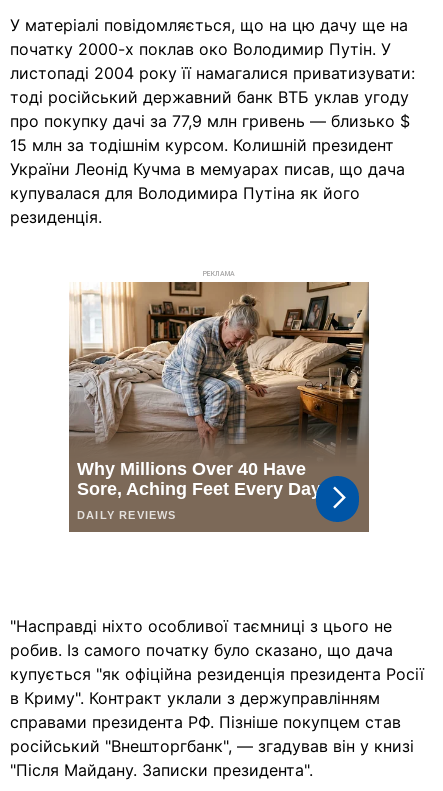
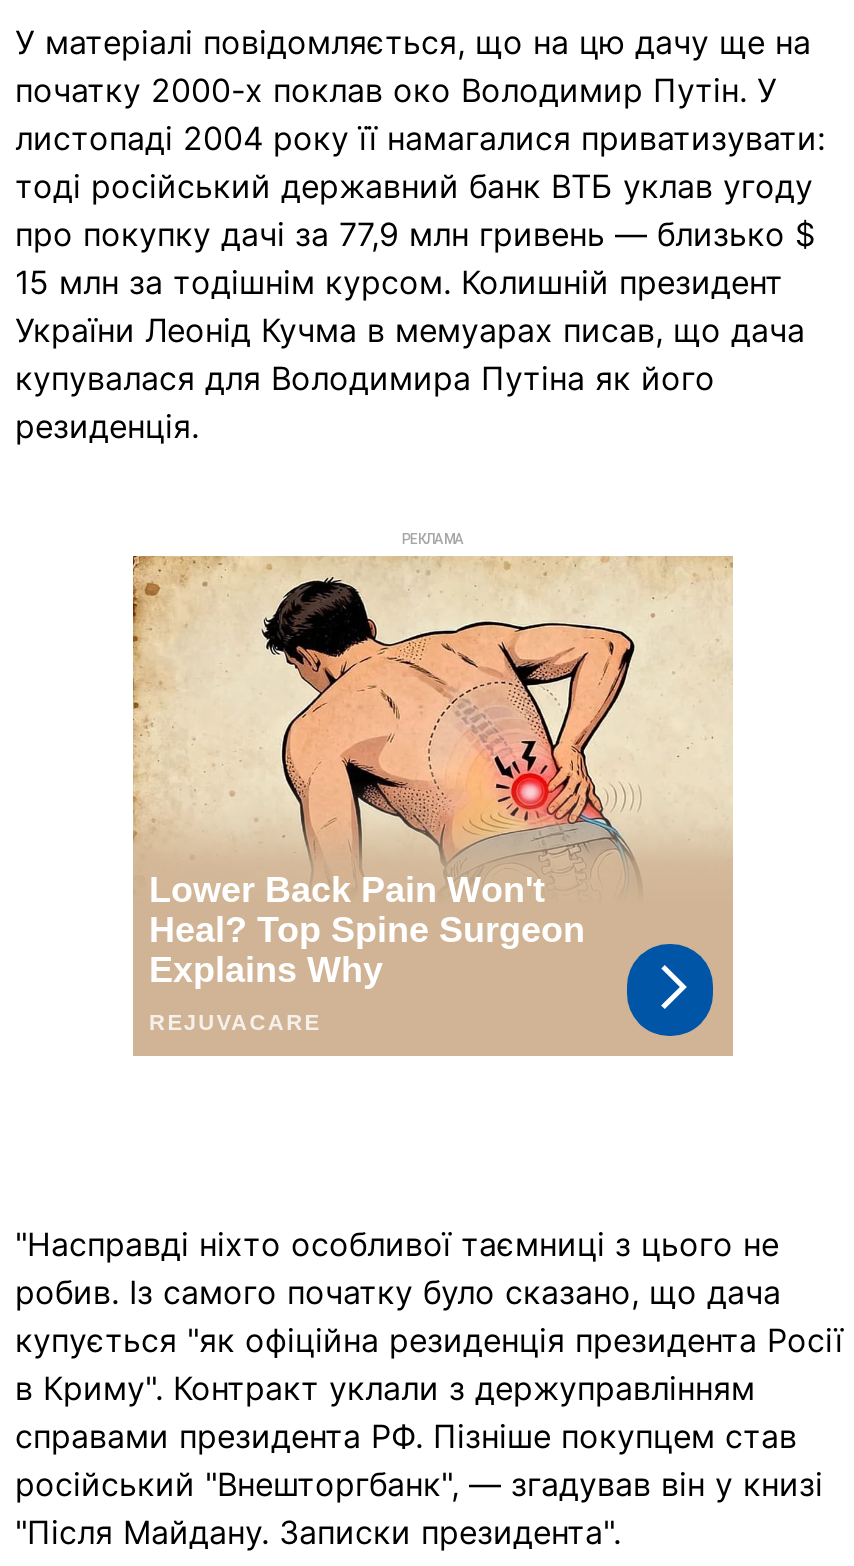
[68,281,370,532] [image] -> [131,554,733,1054] [image]

